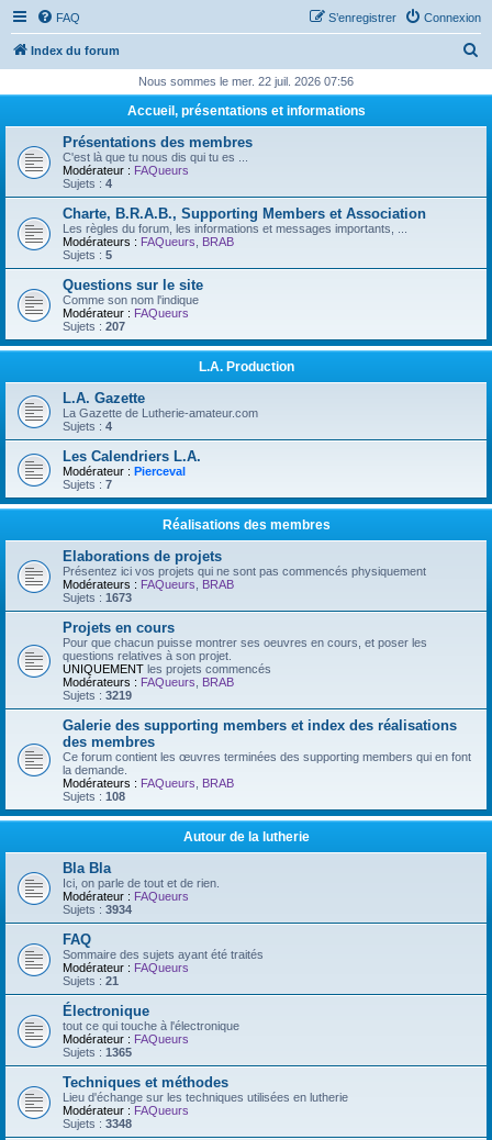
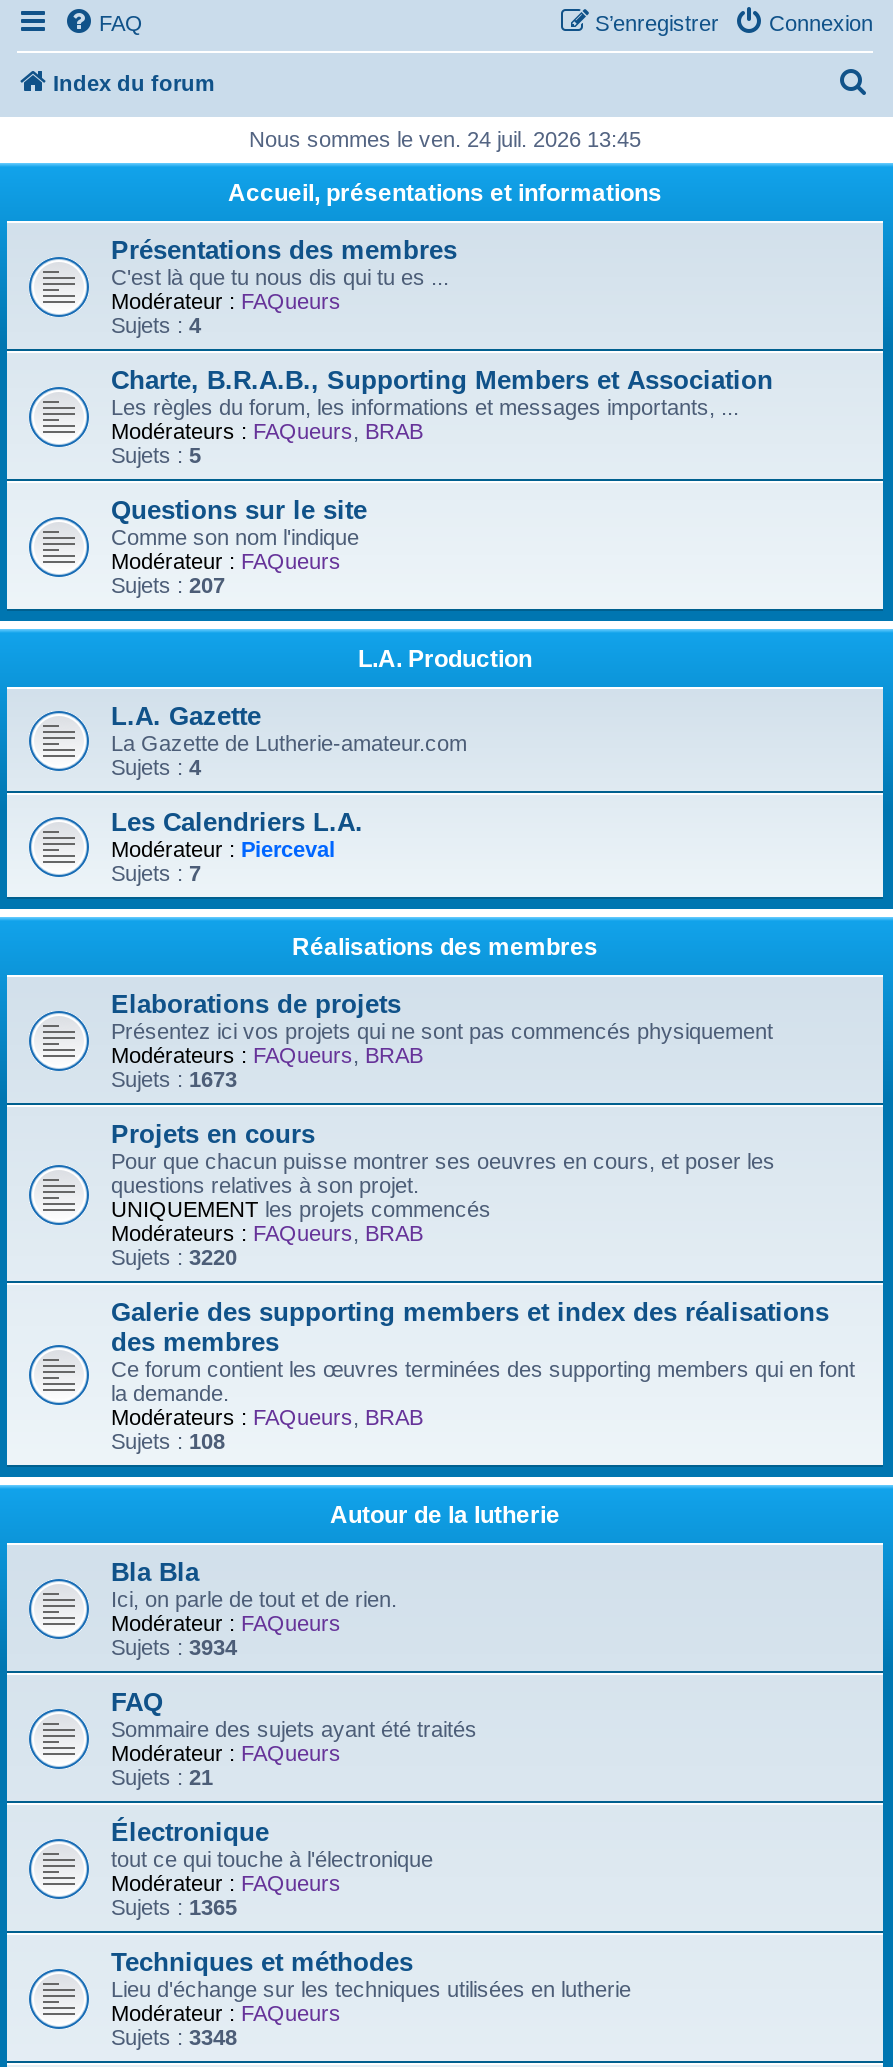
[138,75,354,88] Nous sommes le mer. 22 juil. 2026 07:56 -> [249,127,641,151] Nous sommes le ven. 24 juil. 2026 13:45
[63,689,132,702] Sujets : 3219 -> [111,1245,237,1269] Sujets : 3220

